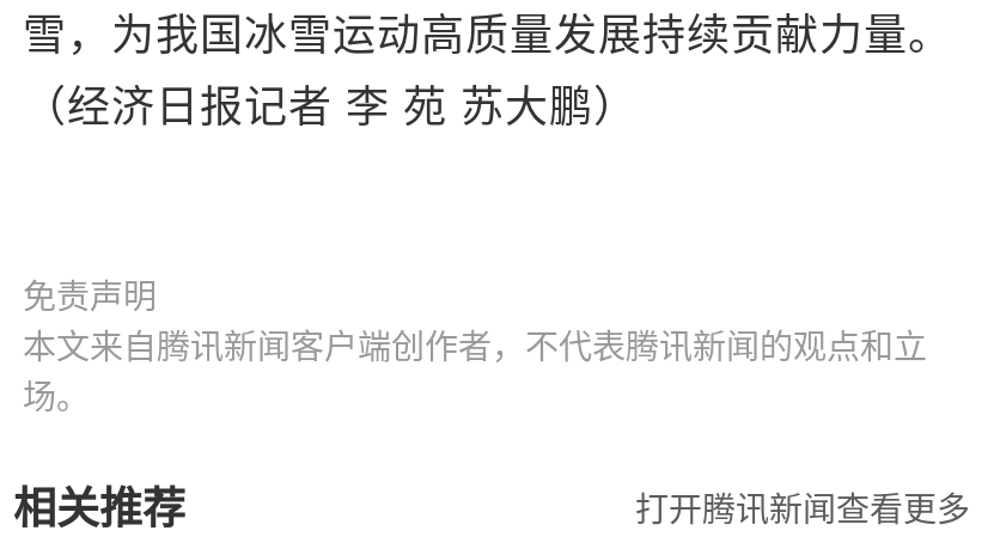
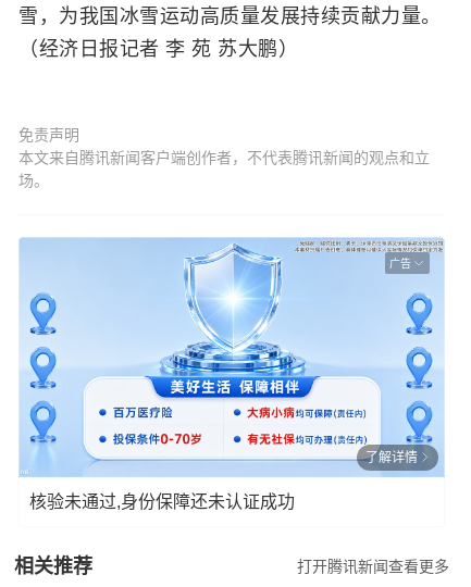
none -> [18,237,445,478] [image] | 广告
none -> [29,449,418,510] 了解详情 | 核验未通过,身份保障还未认证成功

